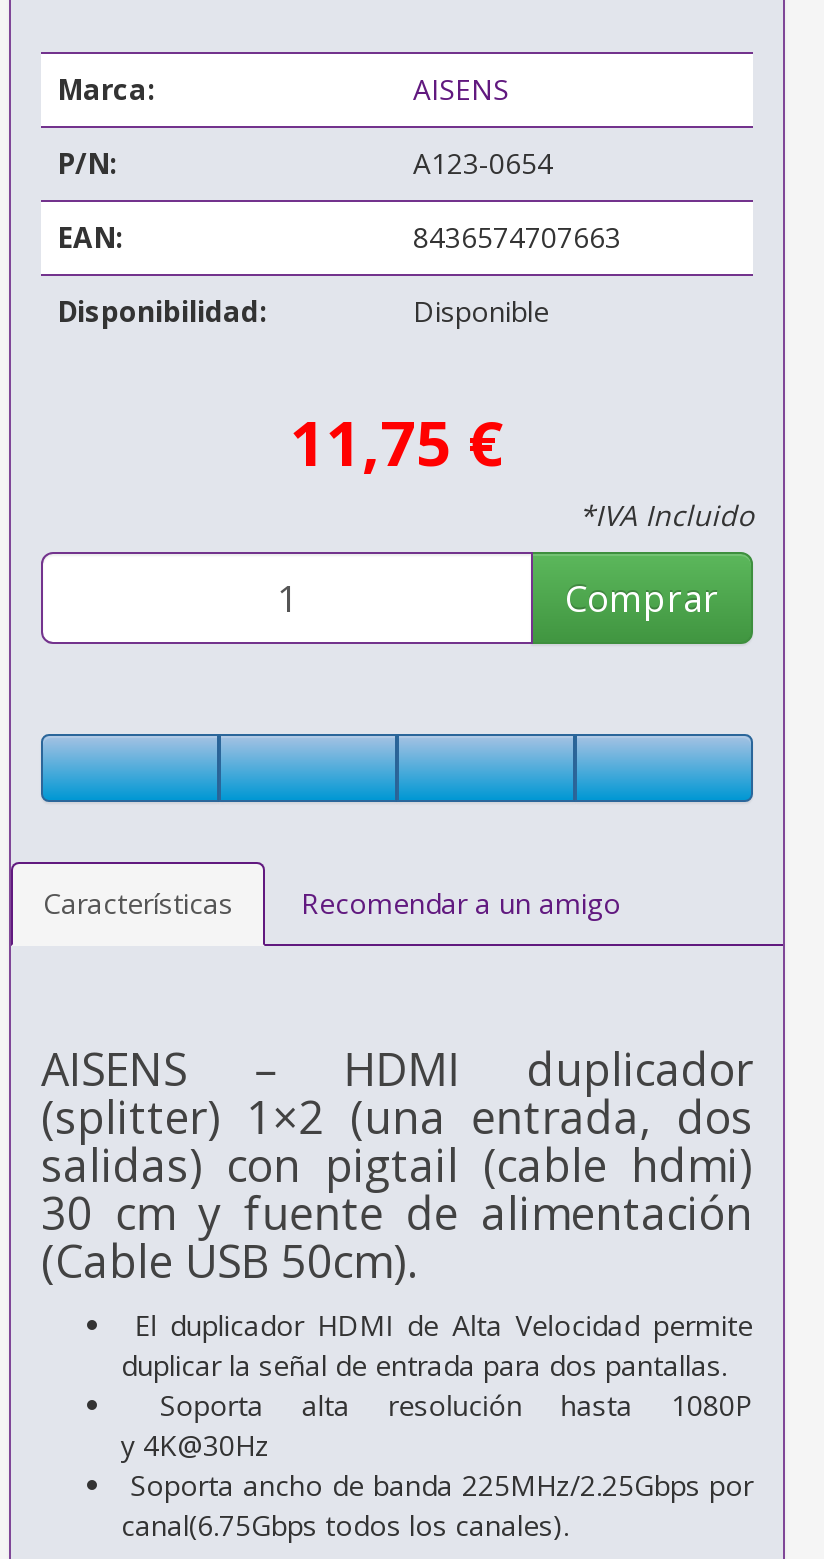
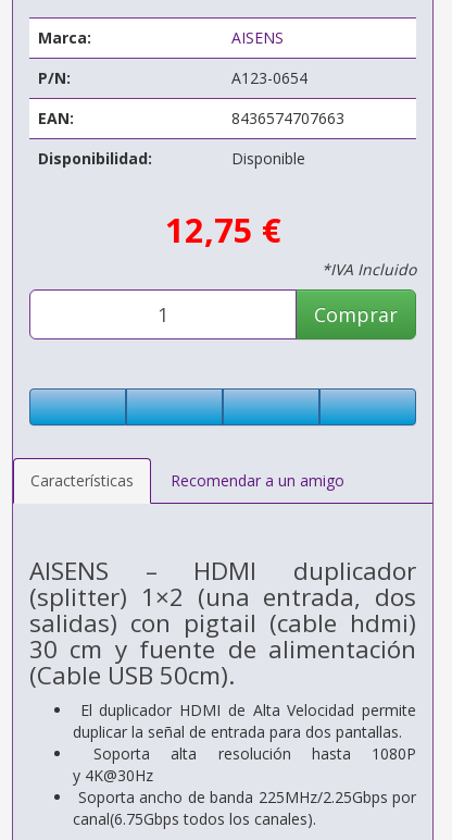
[290,399,504,483] 11,75 € -> [165,206,281,252] 12,75 €

